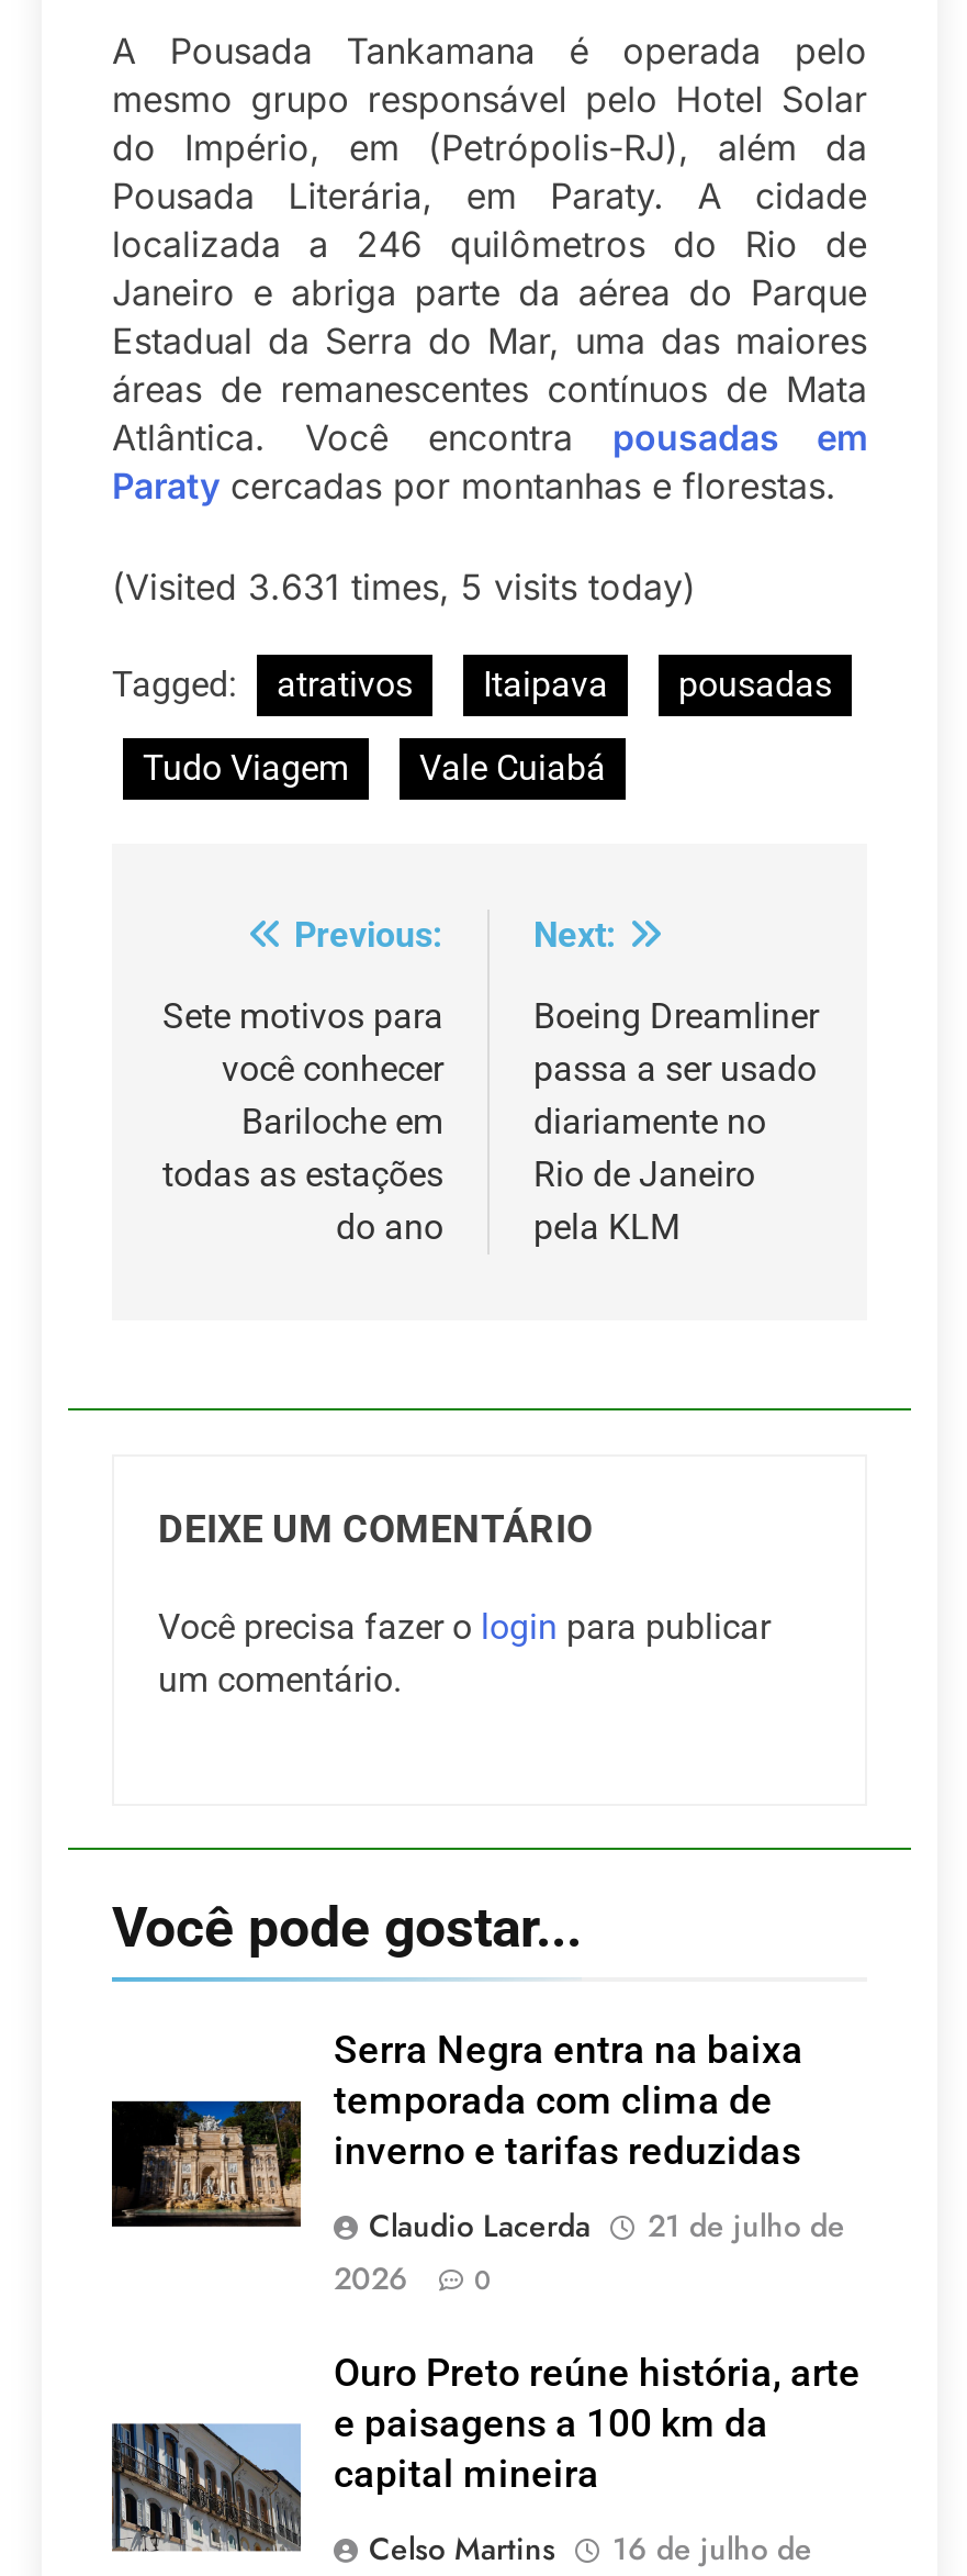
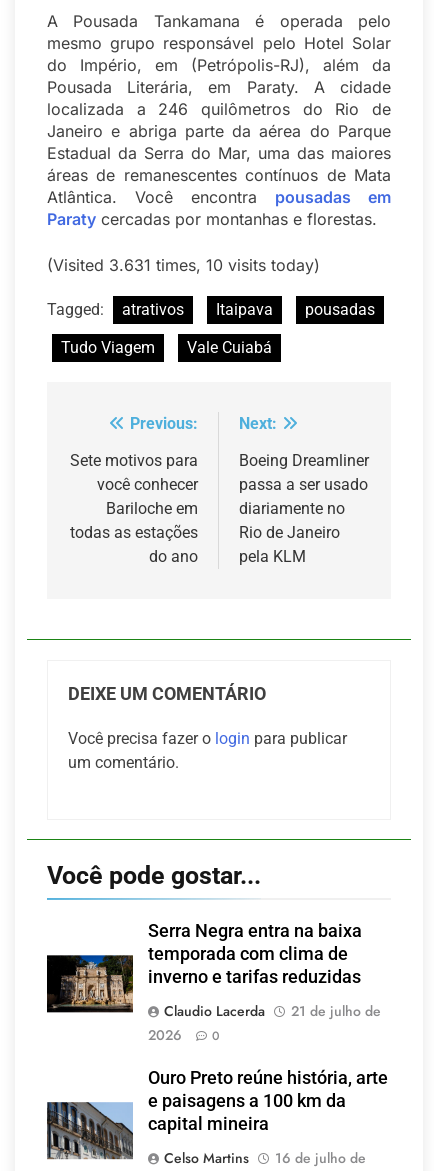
[112,564,696,608] (Visited 3.631 times, 5 visits today) -> [47,255,320,275] (Visited 3.631 times, 10 visits today)

